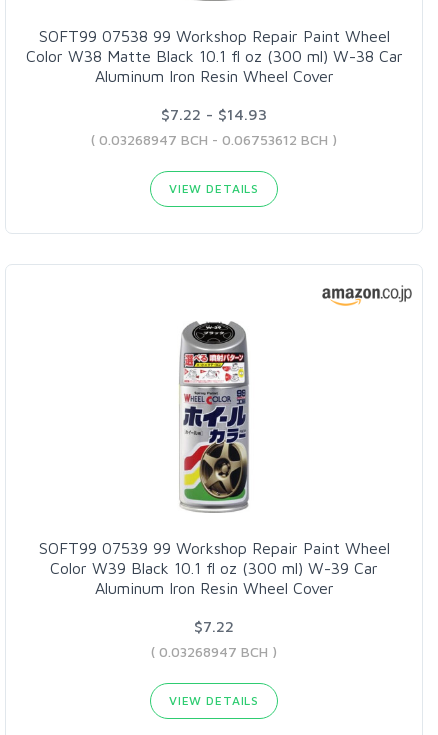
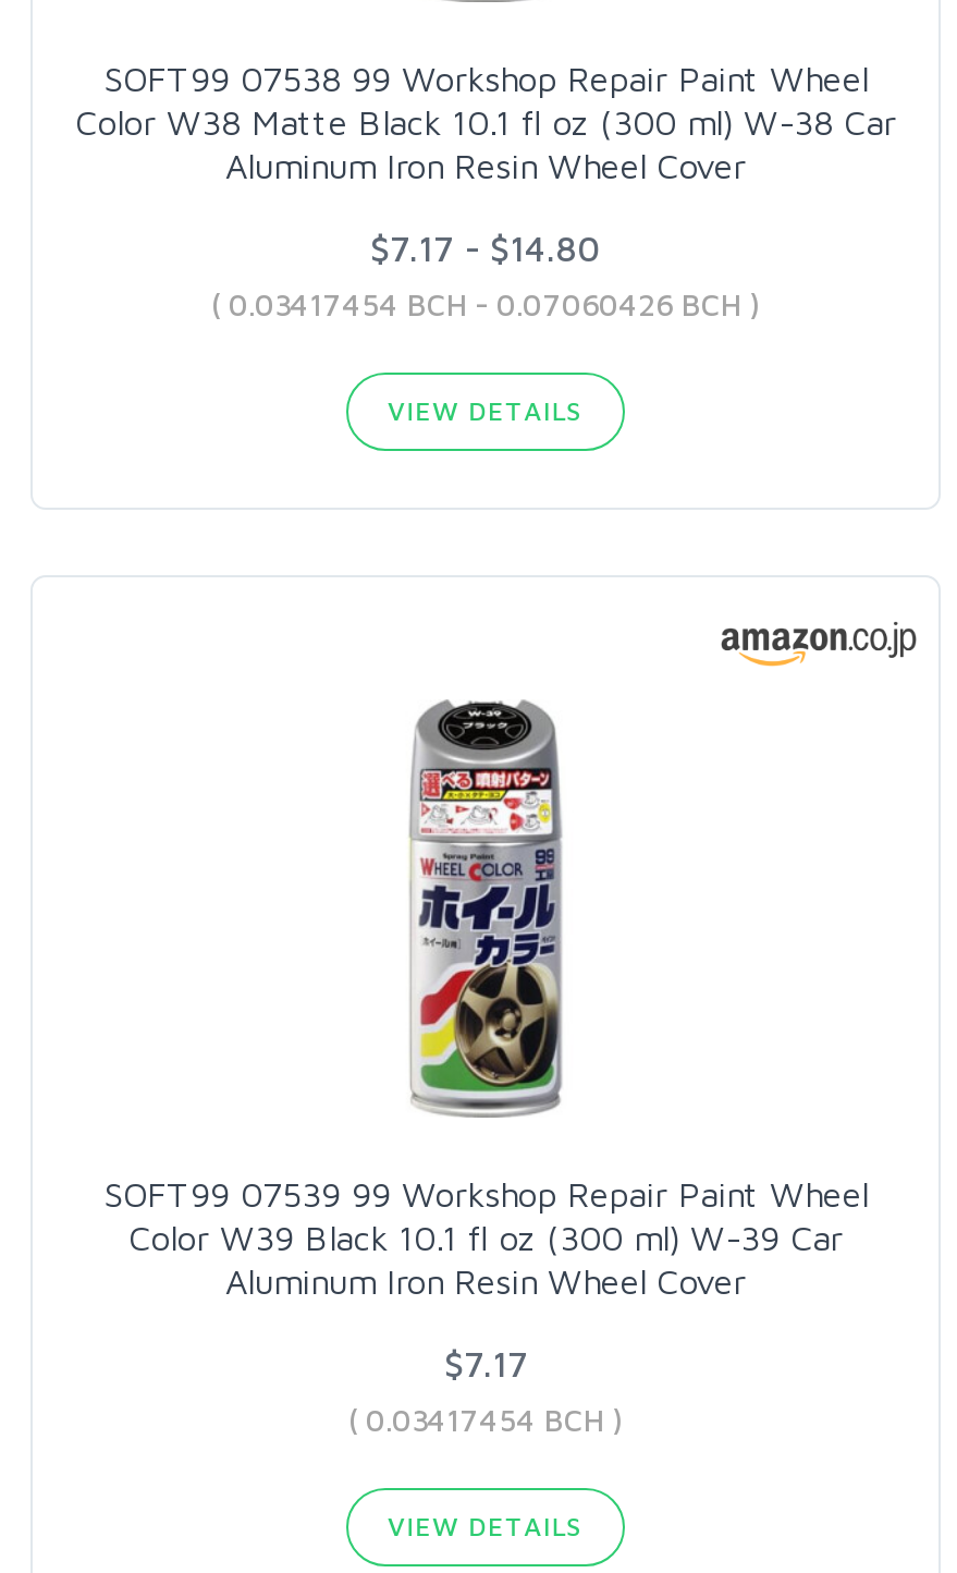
[161,105,267,123] $7.22 - $14.93 -> [370,229,601,268] $7.17 - $14.80
[91,131,337,148] ( 0.03268947 BCH - 0.06753612 BCH ) -> [211,285,760,322] ( 0.03417454 BCH - 0.07060426 BCH )
[194,617,234,635] $7.22 -> [444,1344,527,1383] $7.17
[151,643,277,660] ( 0.03268947 BCH ) -> [348,1401,623,1438] ( 0.03417454 BCH )

